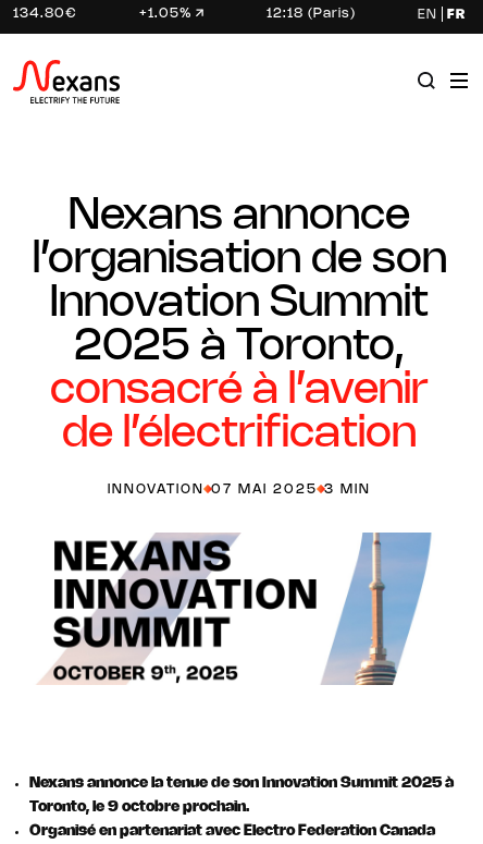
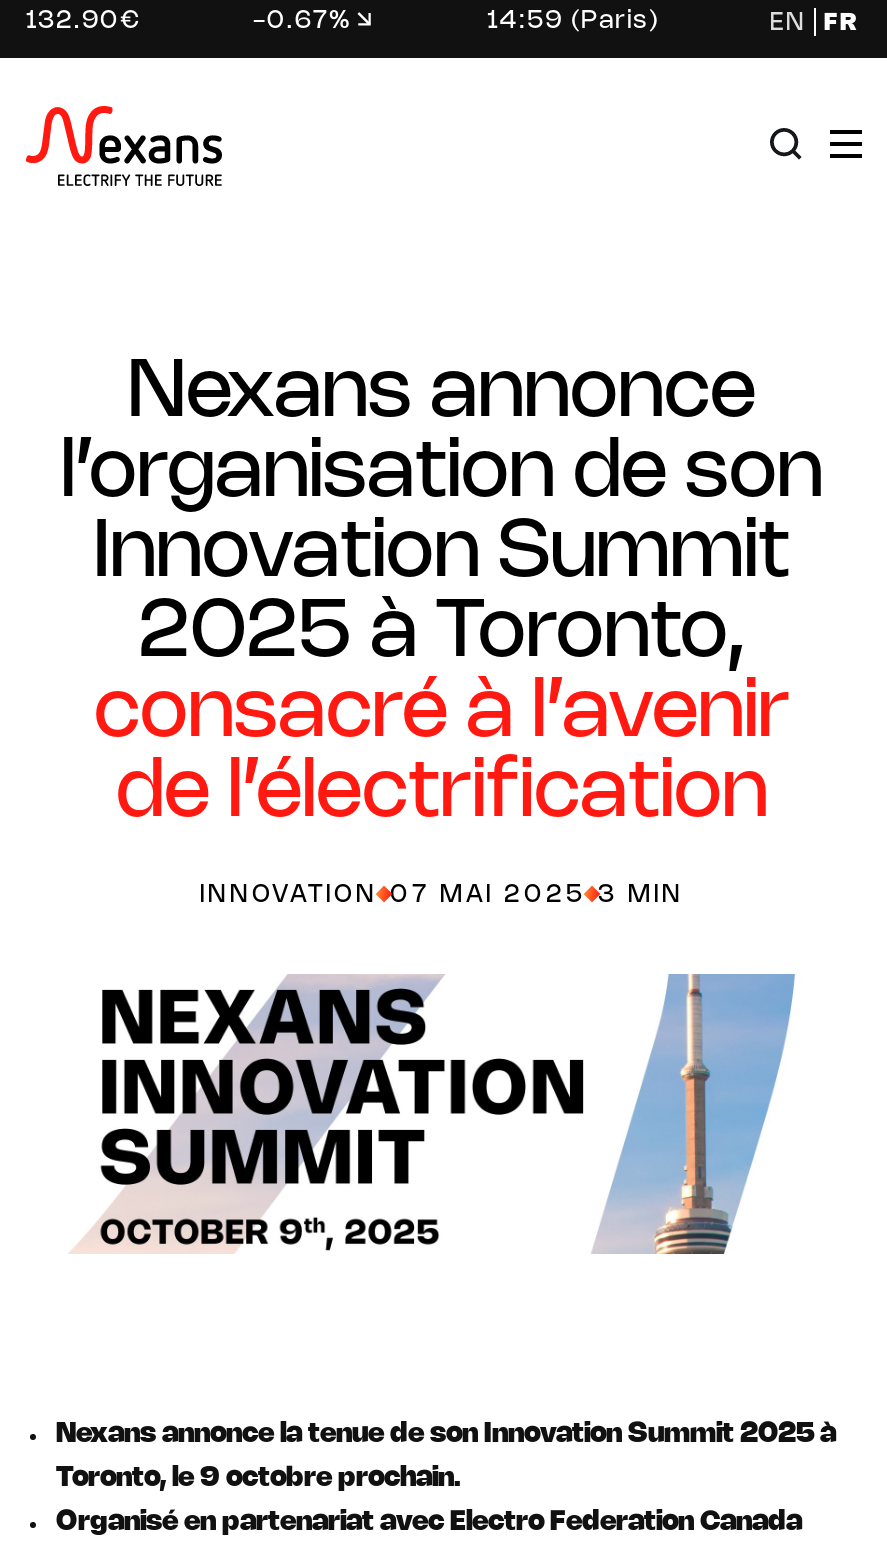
[13,8,77,20] 134.80€ -> [26,10,142,32] 132.90€
[139,8,192,20] +1.05% -> [253,10,353,32] -0.67%
[267,8,356,20] 12:18 (Paris) -> [487,10,659,32] 14:59 (Paris)

